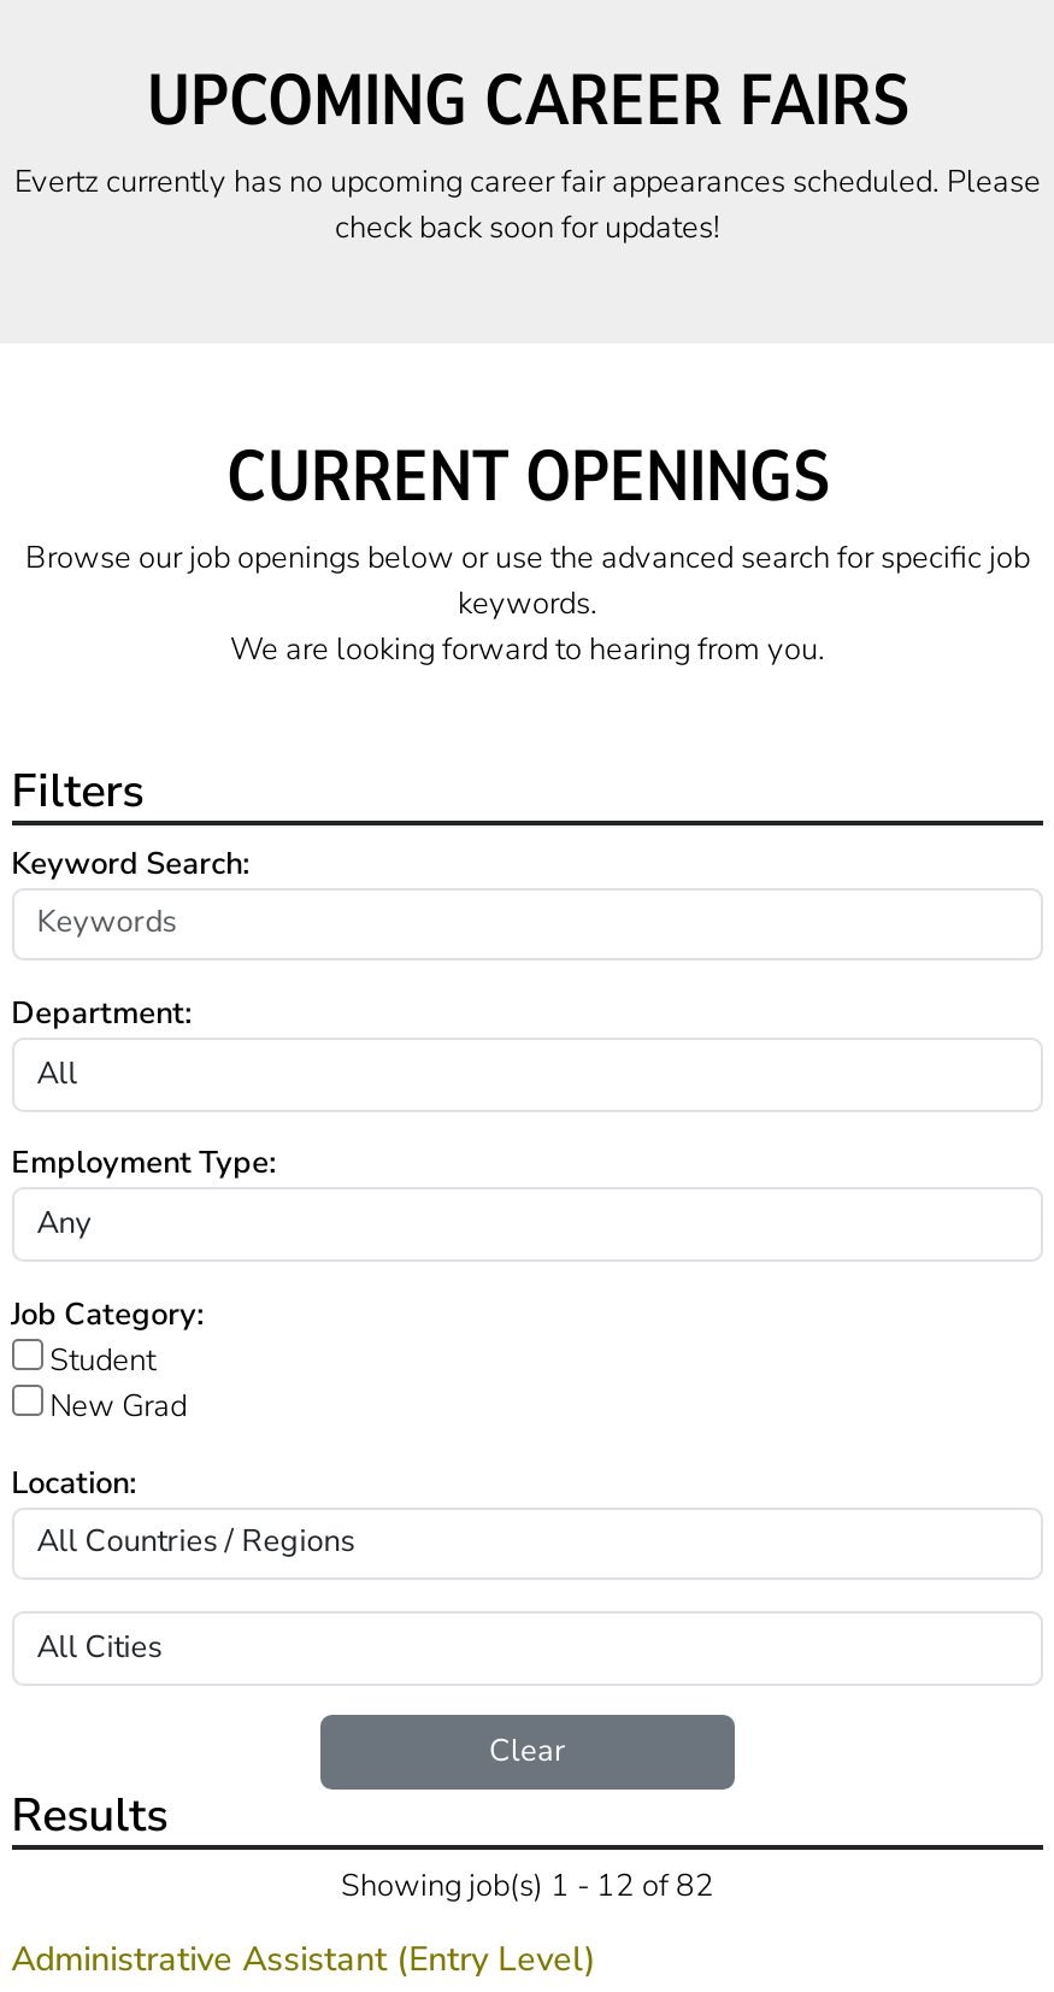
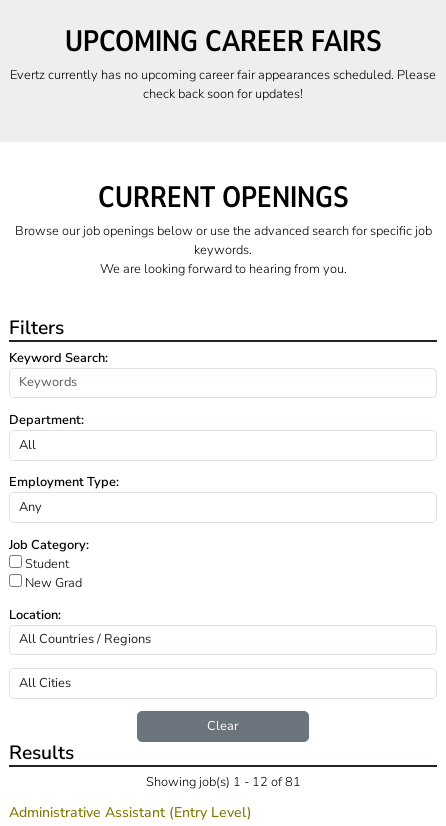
[341,1865,714,1909] Showing job(s) 1 - 12 of 82 -> [145,773,300,791] Showing job(s) 1 - 12 of 81

